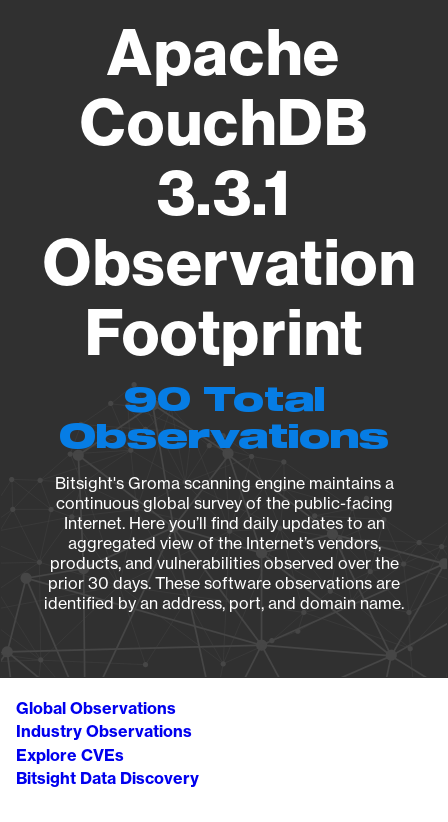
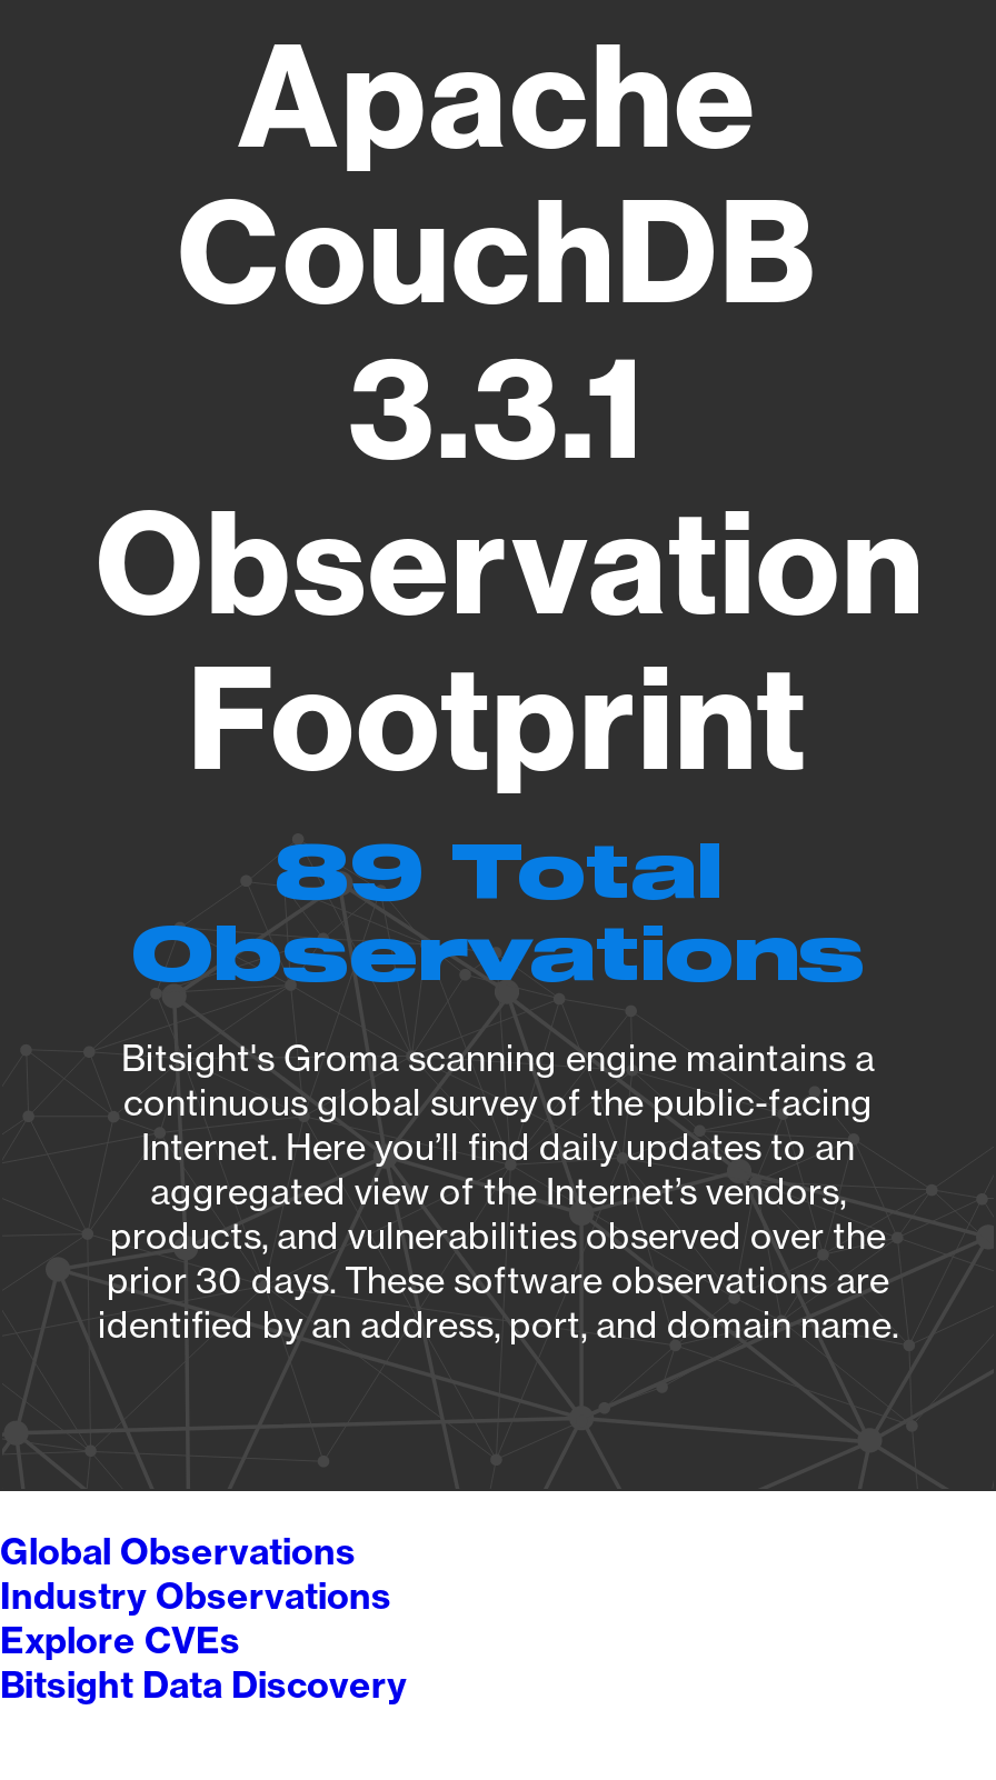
[123,384,324,418] 90 Total -> [275,838,721,913] 89 Total

